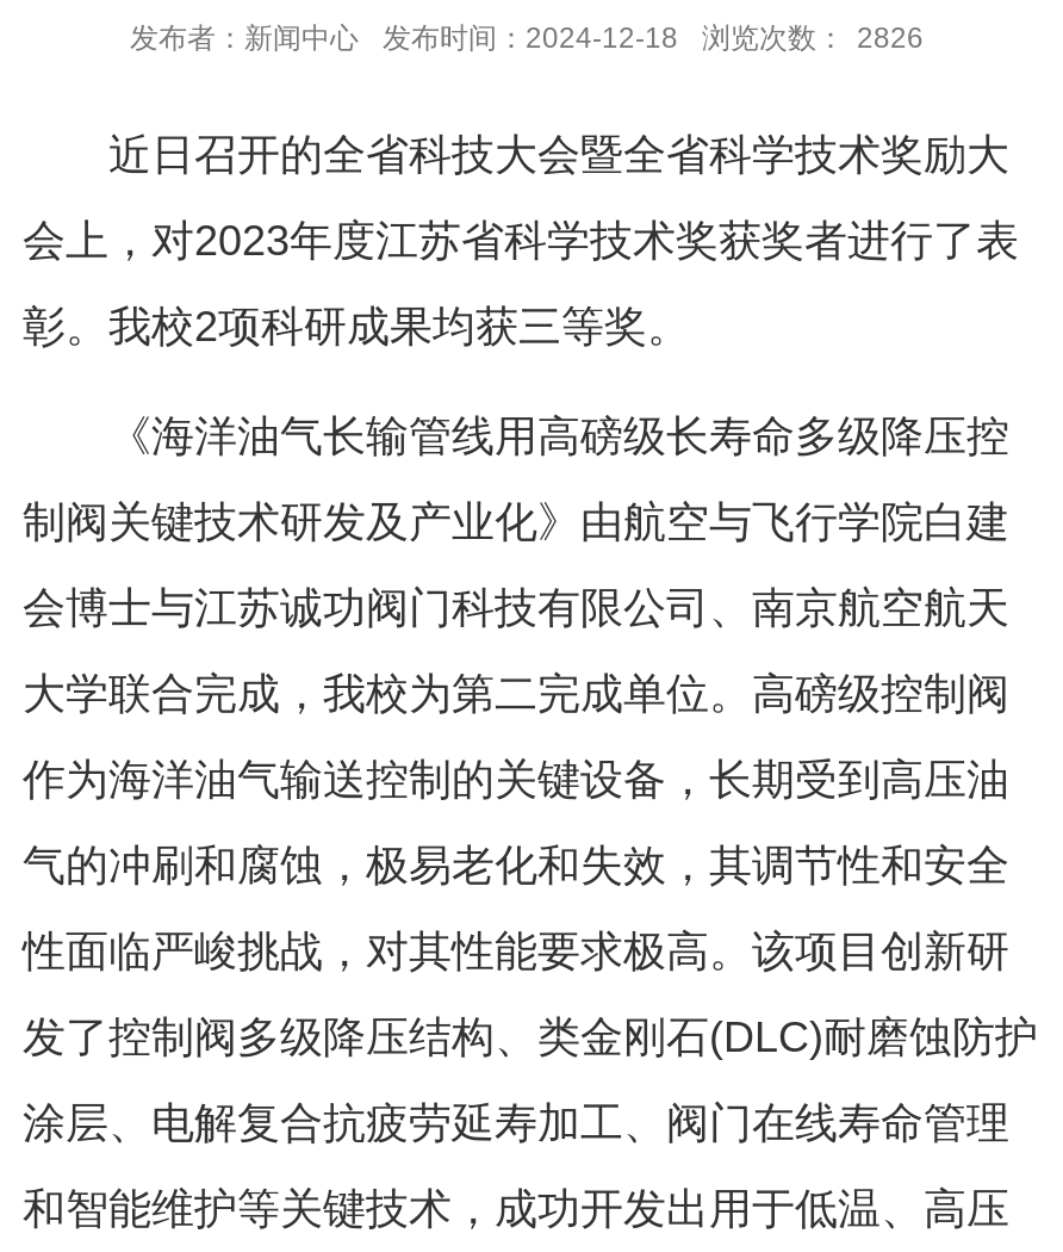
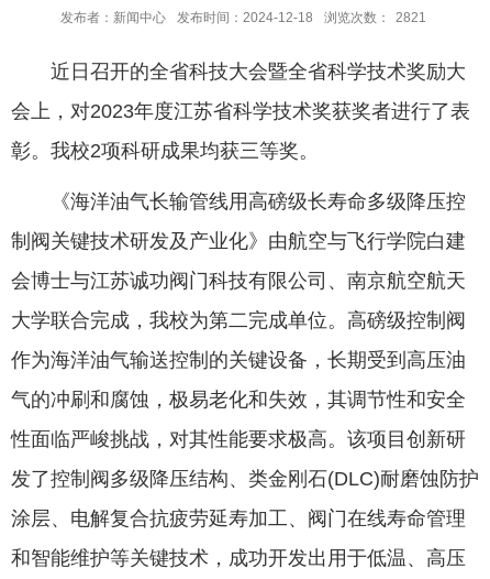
[130,21,924,55] 发布者：新闻中心 发布时间：2024-12-18 浏览次数： 2826 -> [60,10,426,25] 发布者：新闻中心 发布时间：2024-12-18 浏览次数： 2821

